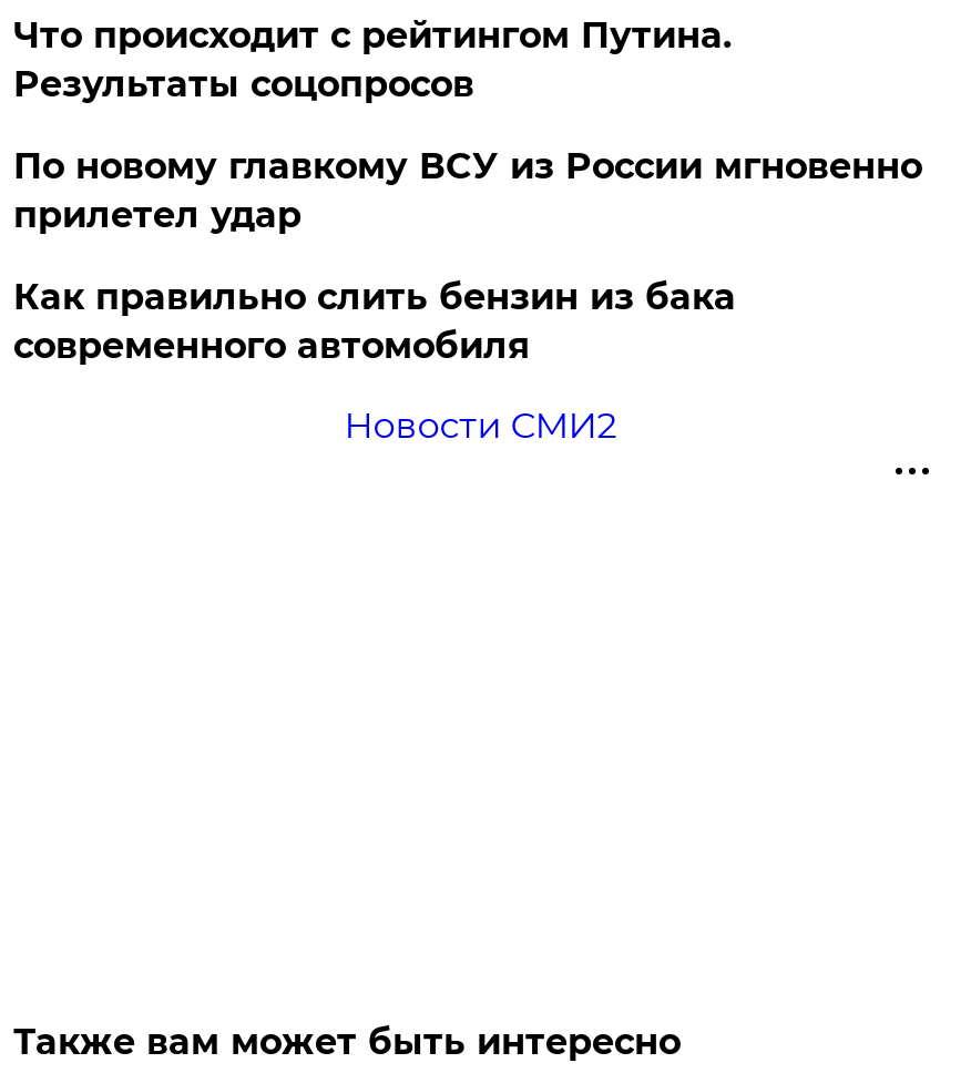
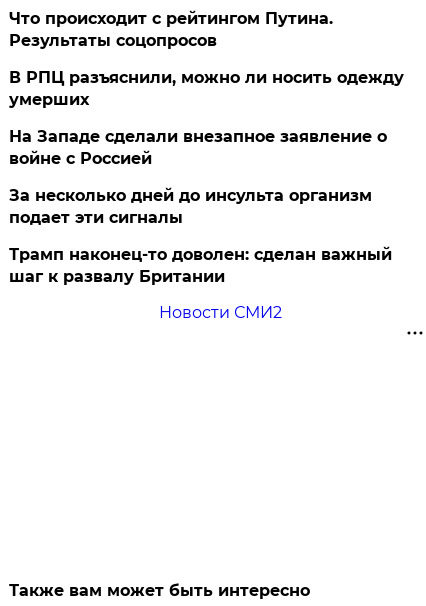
[13,145,922,367] По новому главкому ВСУ из России мгновенно | прилетел удар | Как правильно слить бензин из бака | современного автомобиля -> [9,68,404,286] В РПЦ разъяснили, можно ли носить одежду | умерших | На Западе сделали внезапное заявление о | войне с Россией | За несколько дней до инсульта организм | подает эти сигналы | Трамп наконец-то доволен: сделан важный | шаг к развалу Британии

